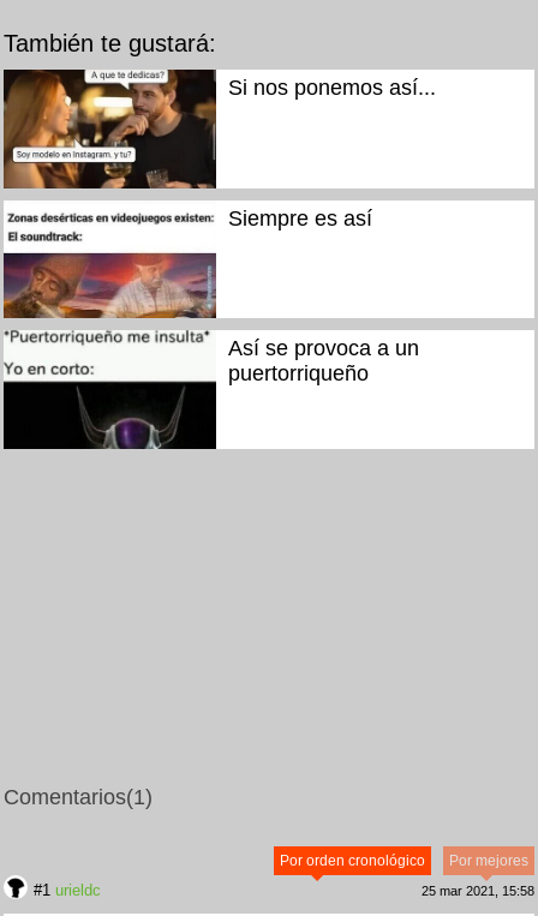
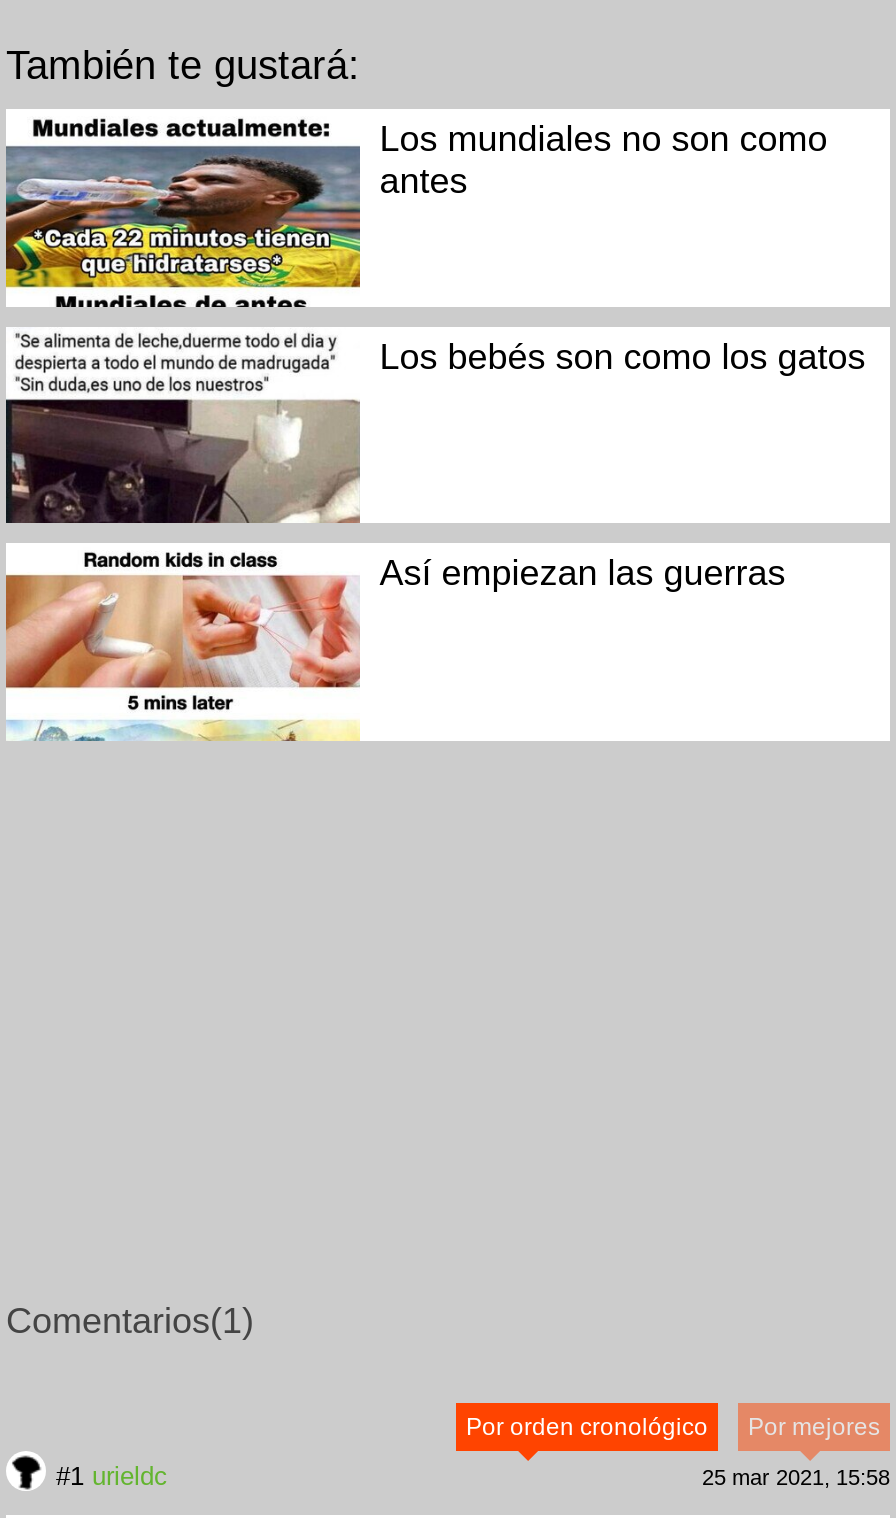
[4,68,436,190] [image] | Si nos ponemos así... -> [6,109,828,309] [image] | Los mundiales no son como | antes
[4,205,372,319] [image] | Siempre es así -> [6,333,866,525] [image] | Los bebés son como los gatos
[4,329,419,450] [image] | Así se provoca a un | puertorriqueño -> [6,543,786,743] [image] | Así empiezan las guerras

